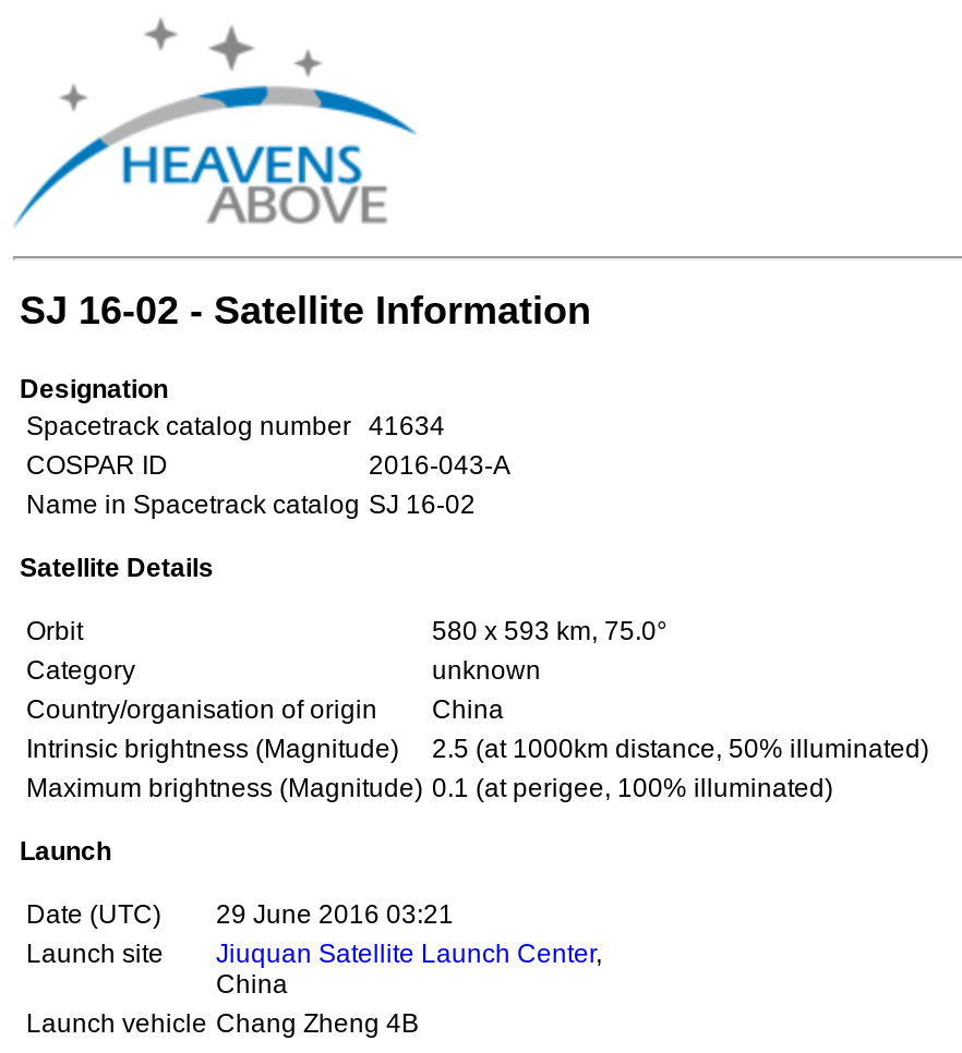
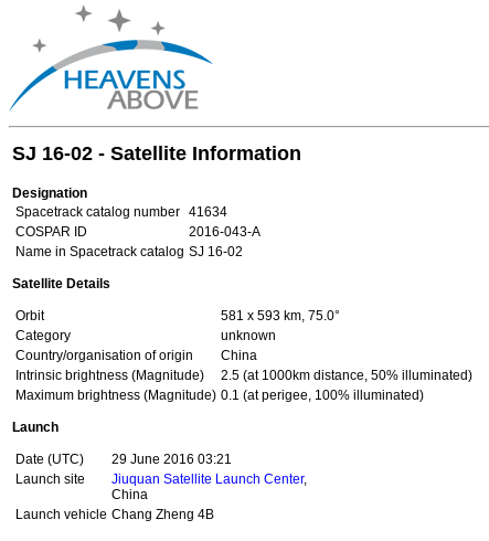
[432,616,668,646] 580 x 593 km, 75.0° -> [221,308,340,323] 581 x 593 km, 75.0°

